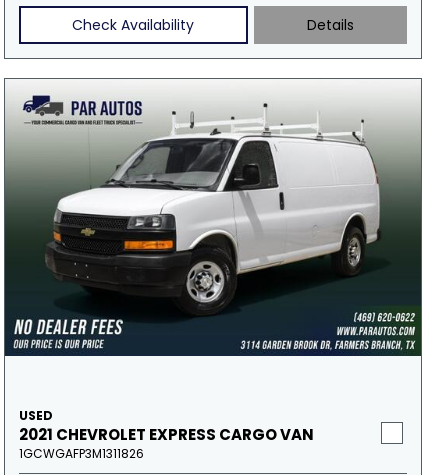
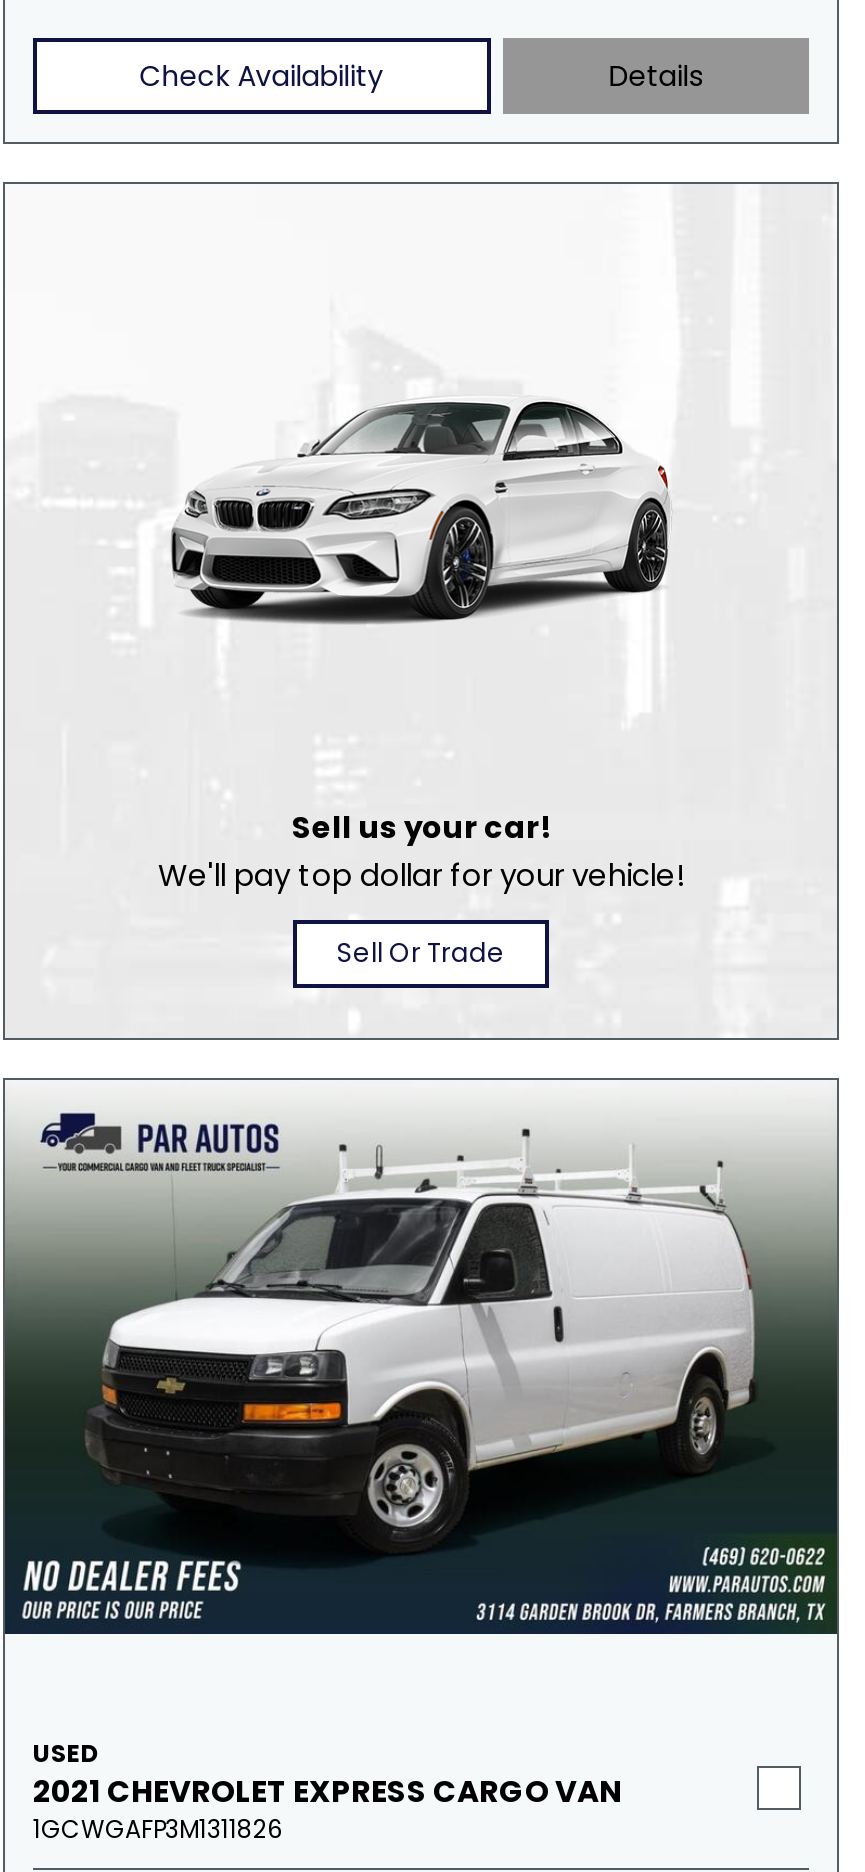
none -> [158,805,684,971] Sell us your car! | We'll pay top dollar for your vehicle! | Sell Or Trade
none -> [169,399,671,625] [image]

